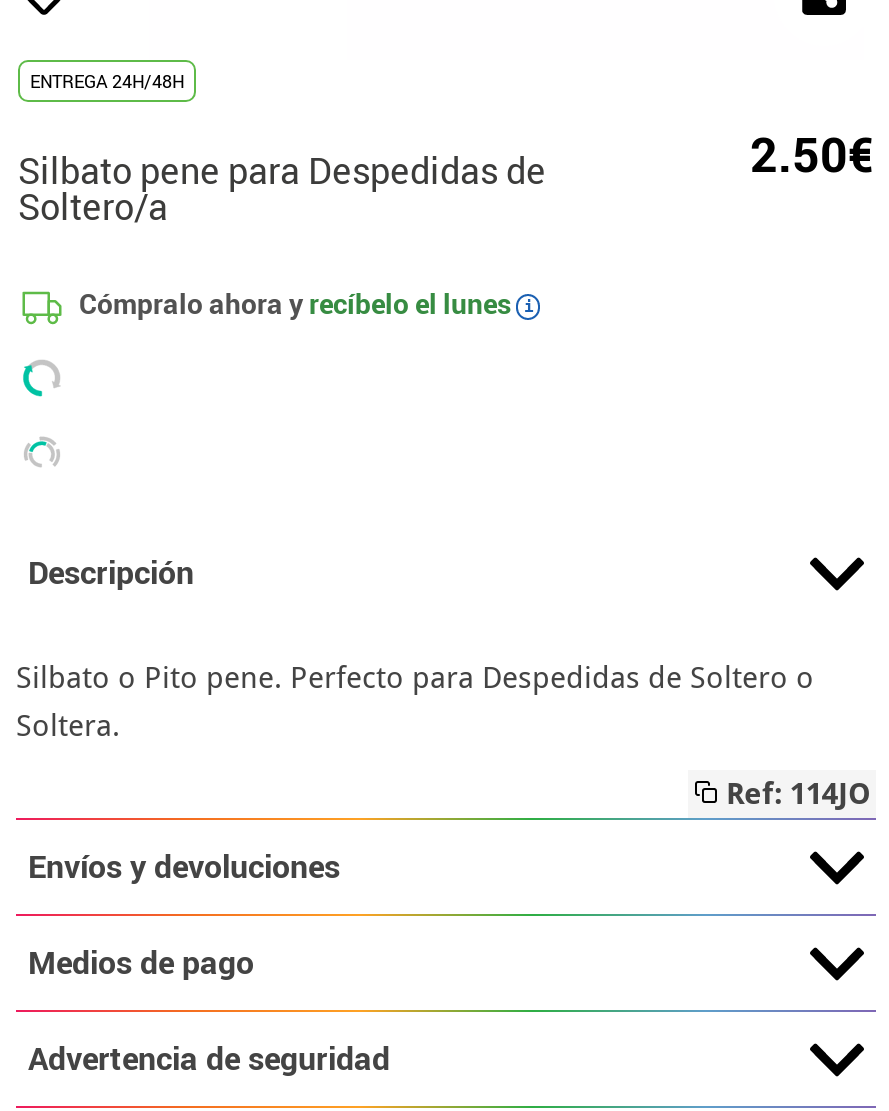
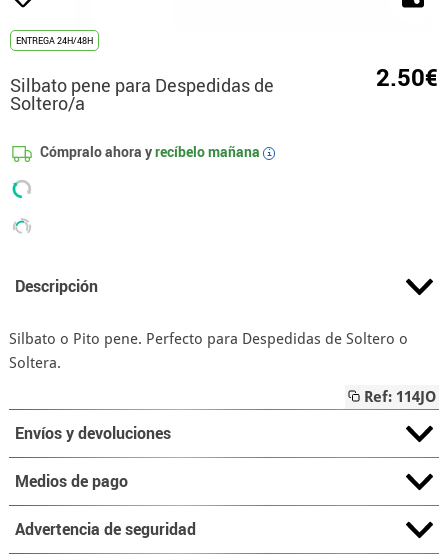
[73,284,511,322] Cómpralo ahora y recíbelo el lunes -> [37,142,260,161] Cómpralo ahora y recíbelo mañana

